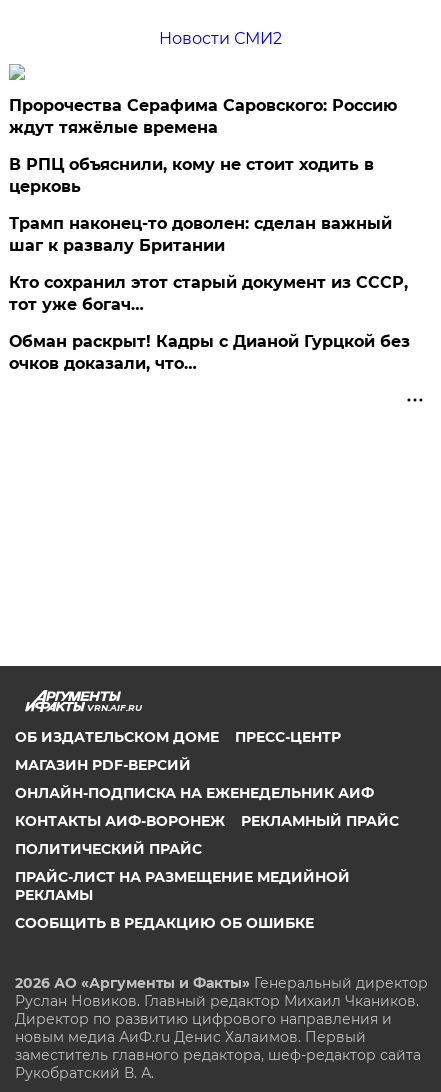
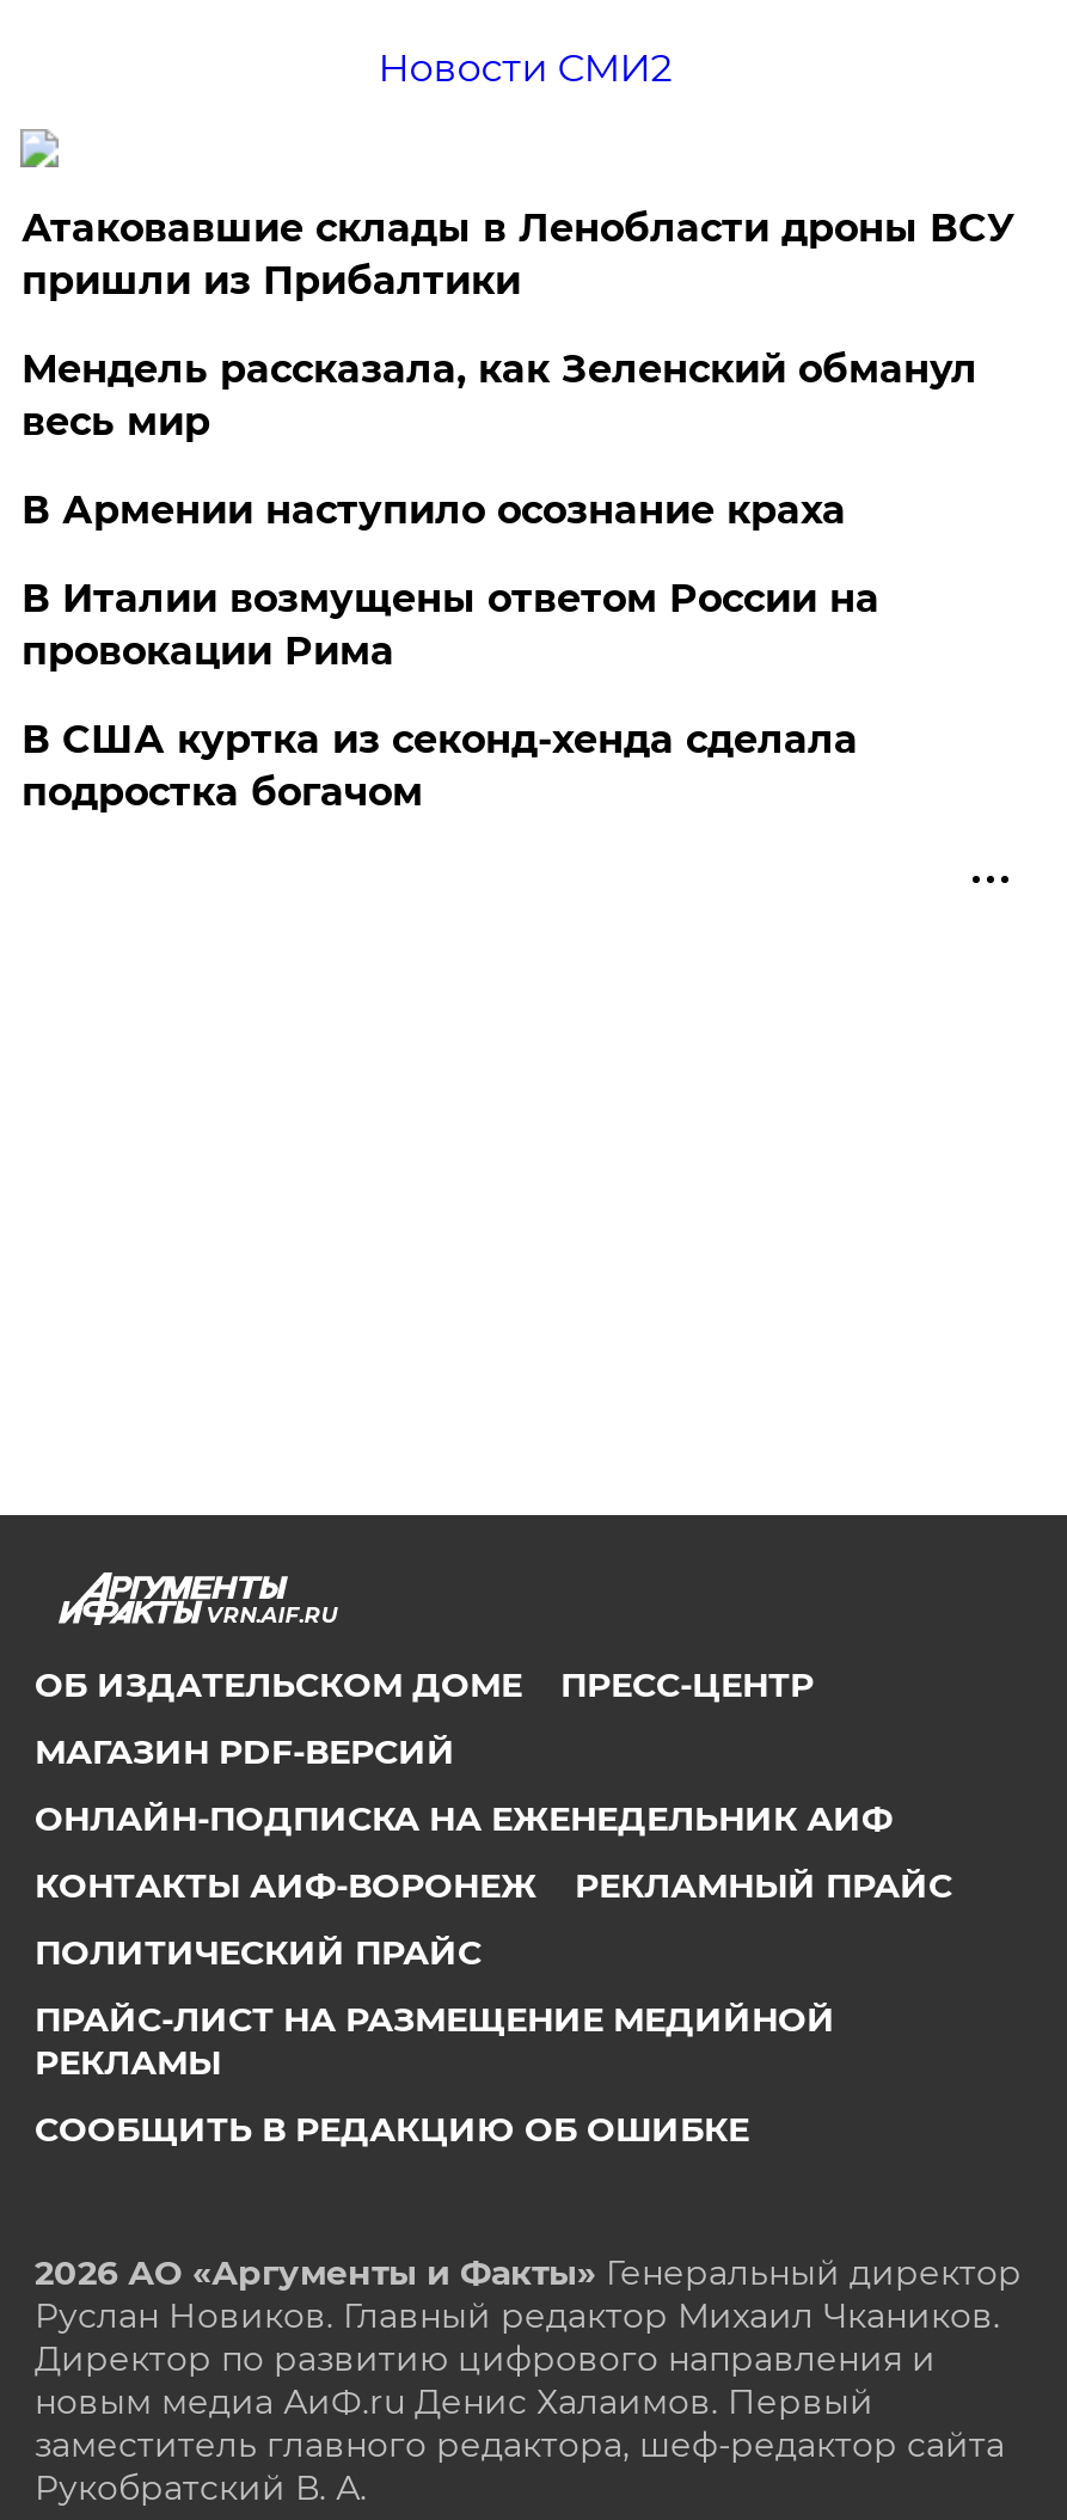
[9,96,397,137] Пророчества Серафима Саровского: Россию | ждут тяжёлые времена -> [21,205,1015,303] Атаковавшие склады в Ленобласти дроны ВСУ | пришли из Прибалтики
[9,155,374,196] В РПЦ объяснили, кому не стоит ходить в | церковь -> [21,346,977,444] Мендель рассказала, как Зеленский обманул | весь мир
[9,214,392,255] Трамп наконец-то доволен: сделан важный | шаг к развалу Британии -> [21,487,846,533] В Армении наступило осознание краха
[9,273,408,314] Кто сохранил этот старый документ из СССР, | тот уже богач… -> [21,576,879,674] В Италии возмущены ответом России на | провокации Рима
[9,332,410,373] Обман раскрыт! Кадры с Дианой Гурцкой без | очков доказали, что… -> [21,717,858,815] В США куртка из секонд-хенда сделала | подростка богачом

